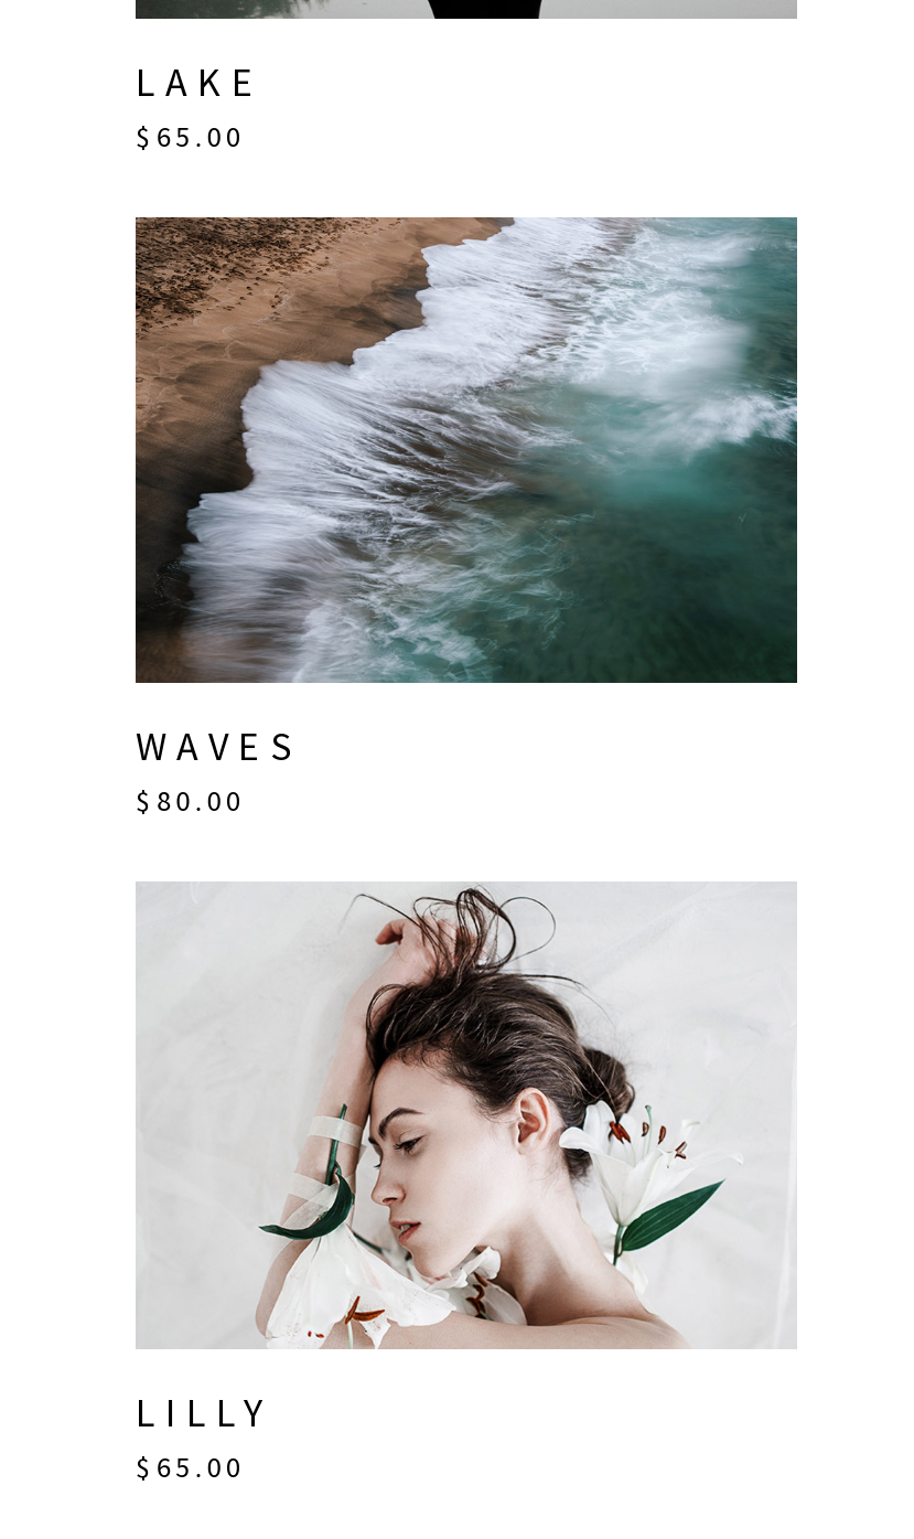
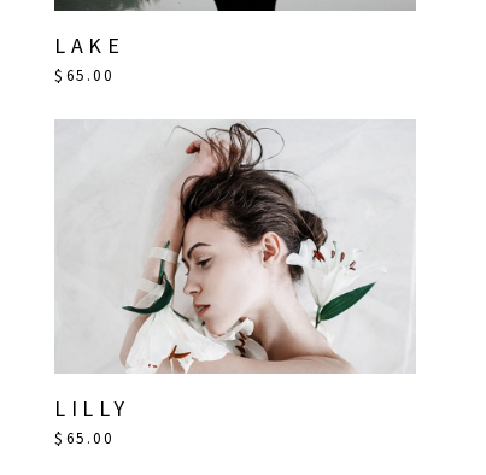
[136,214,797,821] [image] | WAVES | $80.00 -> none

